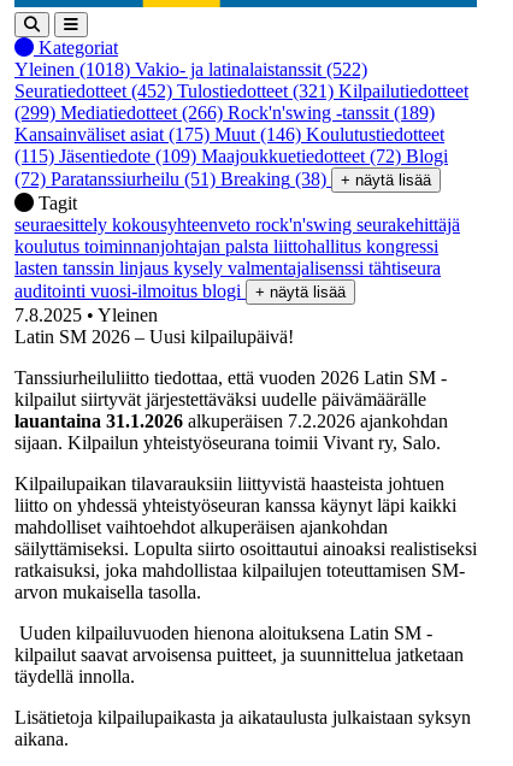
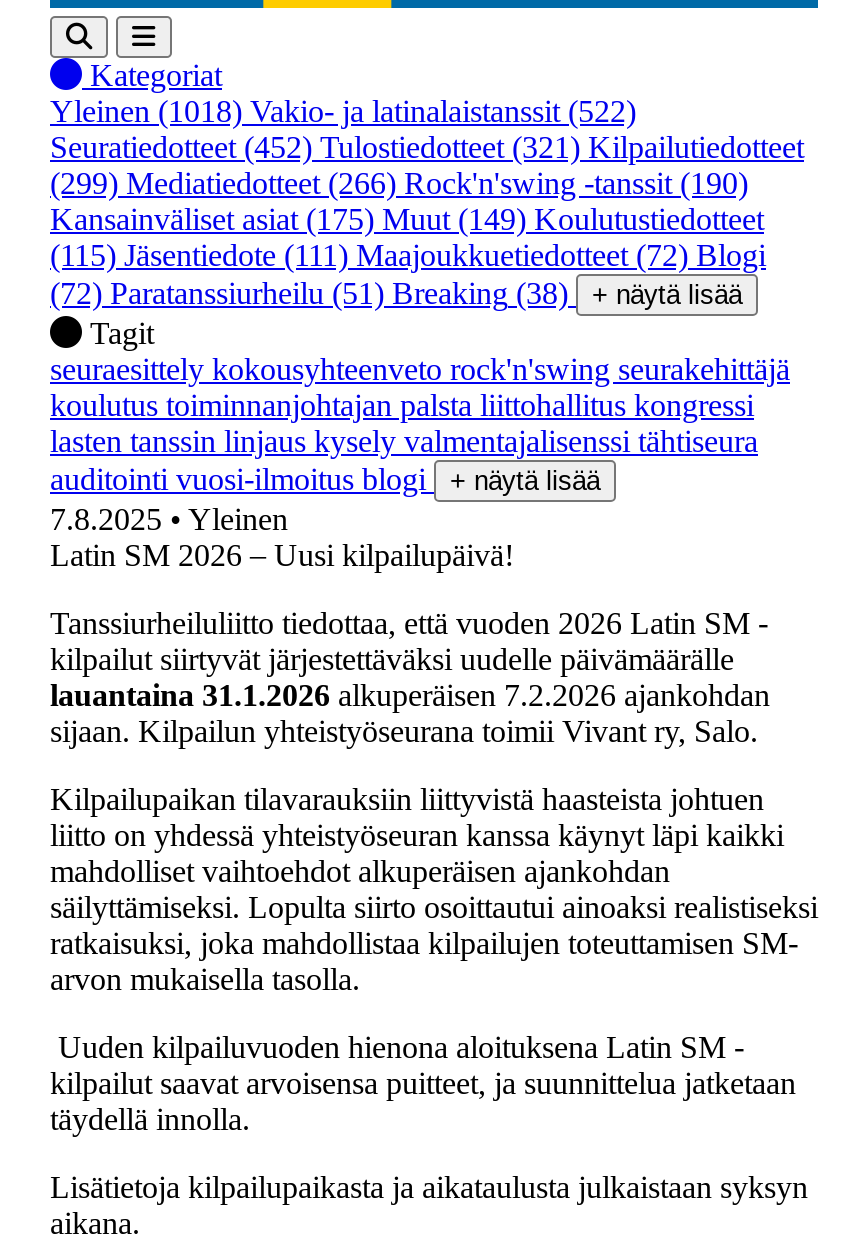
[14,102,435,123] (299) Mediatiedotteet (266) Rock'n'swing -tanssit (189) -> [50,166,748,200] (299) Mediatiedotteet (266) Rock'n'swing -tanssit (190)
[14,124,444,145] Kansainväliset asiat (175) Muut (146) Koulutustiedotteet -> [50,202,764,236] Kansainväliset asiat (175) Muut (149) Koulutustiedotteet
[14,146,448,166] (115) Jäsentiedote (109) Maajoukkuetiedotteet (72) Blogi -> [50,238,766,272] (115) Jäsentiedote (111) Maajoukkuetiedotteet (72) Blogi

